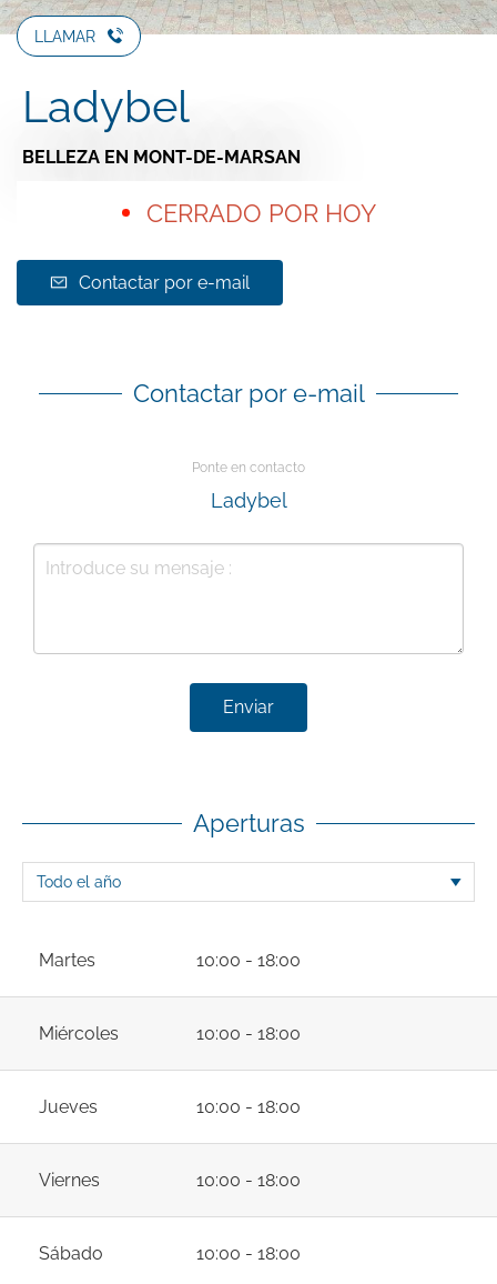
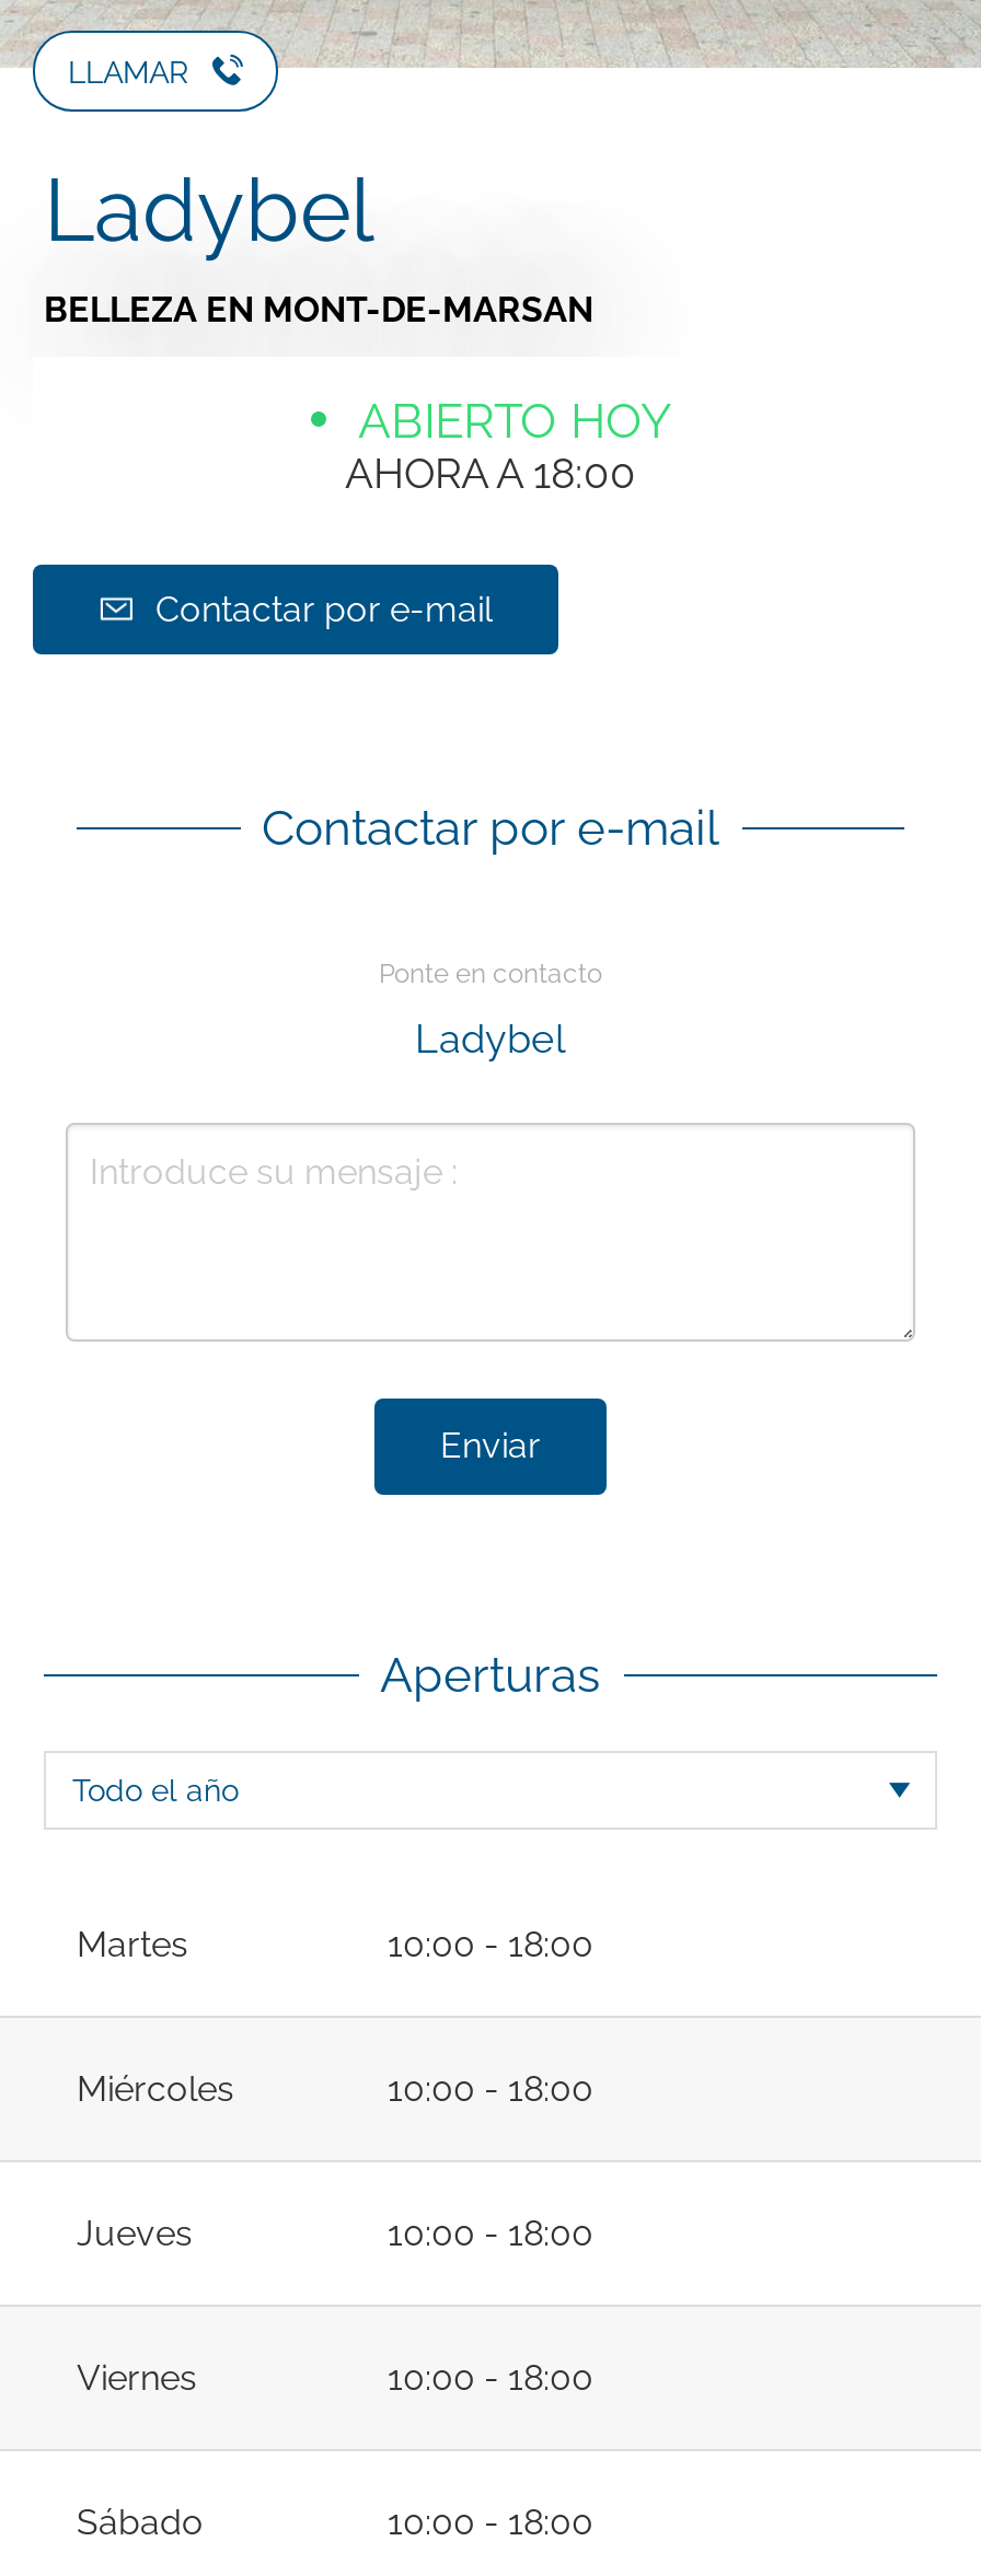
[146,198,376,227] CERRADO POR HOY -> [345,391,671,496] ABIERTO HOY | AHORA A 18:00

